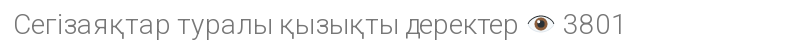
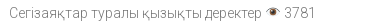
[13,9,627,41] Сегізаяқтар туралы қызықты деректер 3801 -> [9,5,316,21] Сегізаяқтар туралы қызықты деректер 3781

